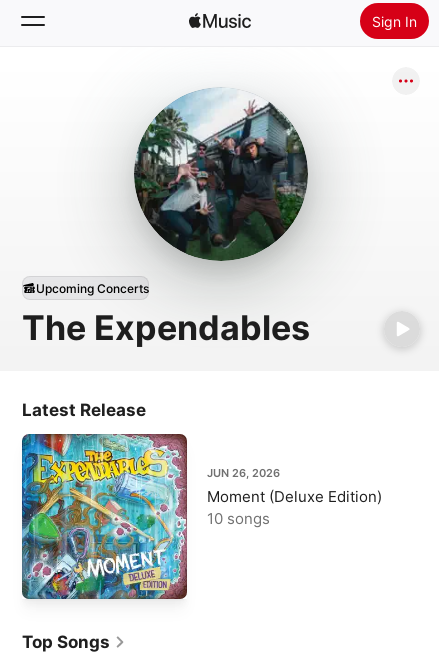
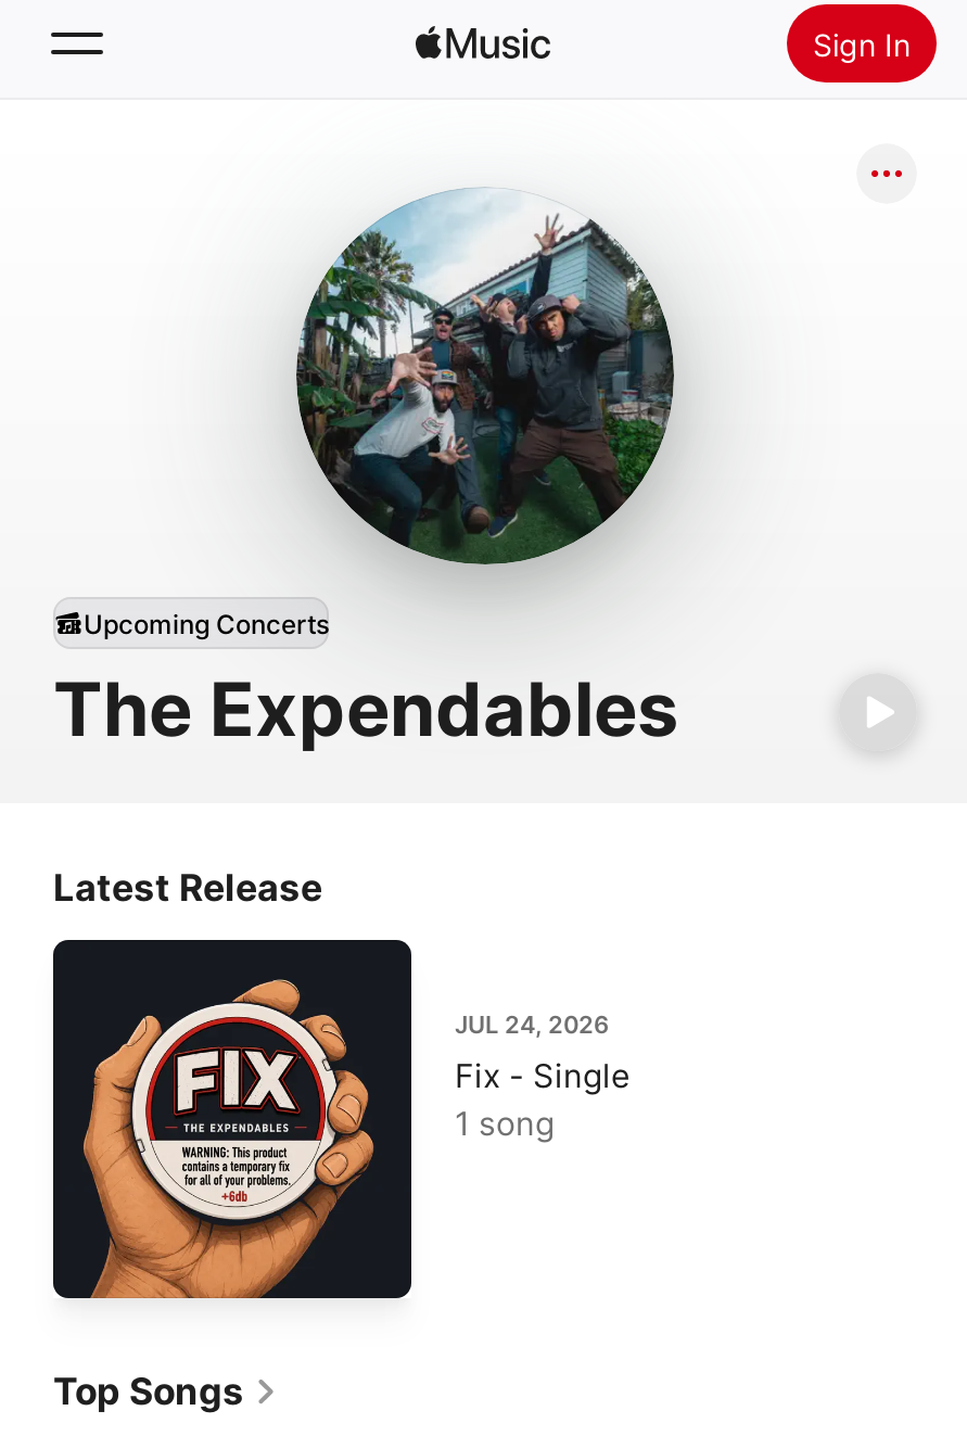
[21,433,382,600] [image] | JUN 26, 2026 | Moment (Deluxe Edition) | 10 songs -> [51,938,631,1300] [image] | JUL 24, 2026 | Fix - Single | 1 song

